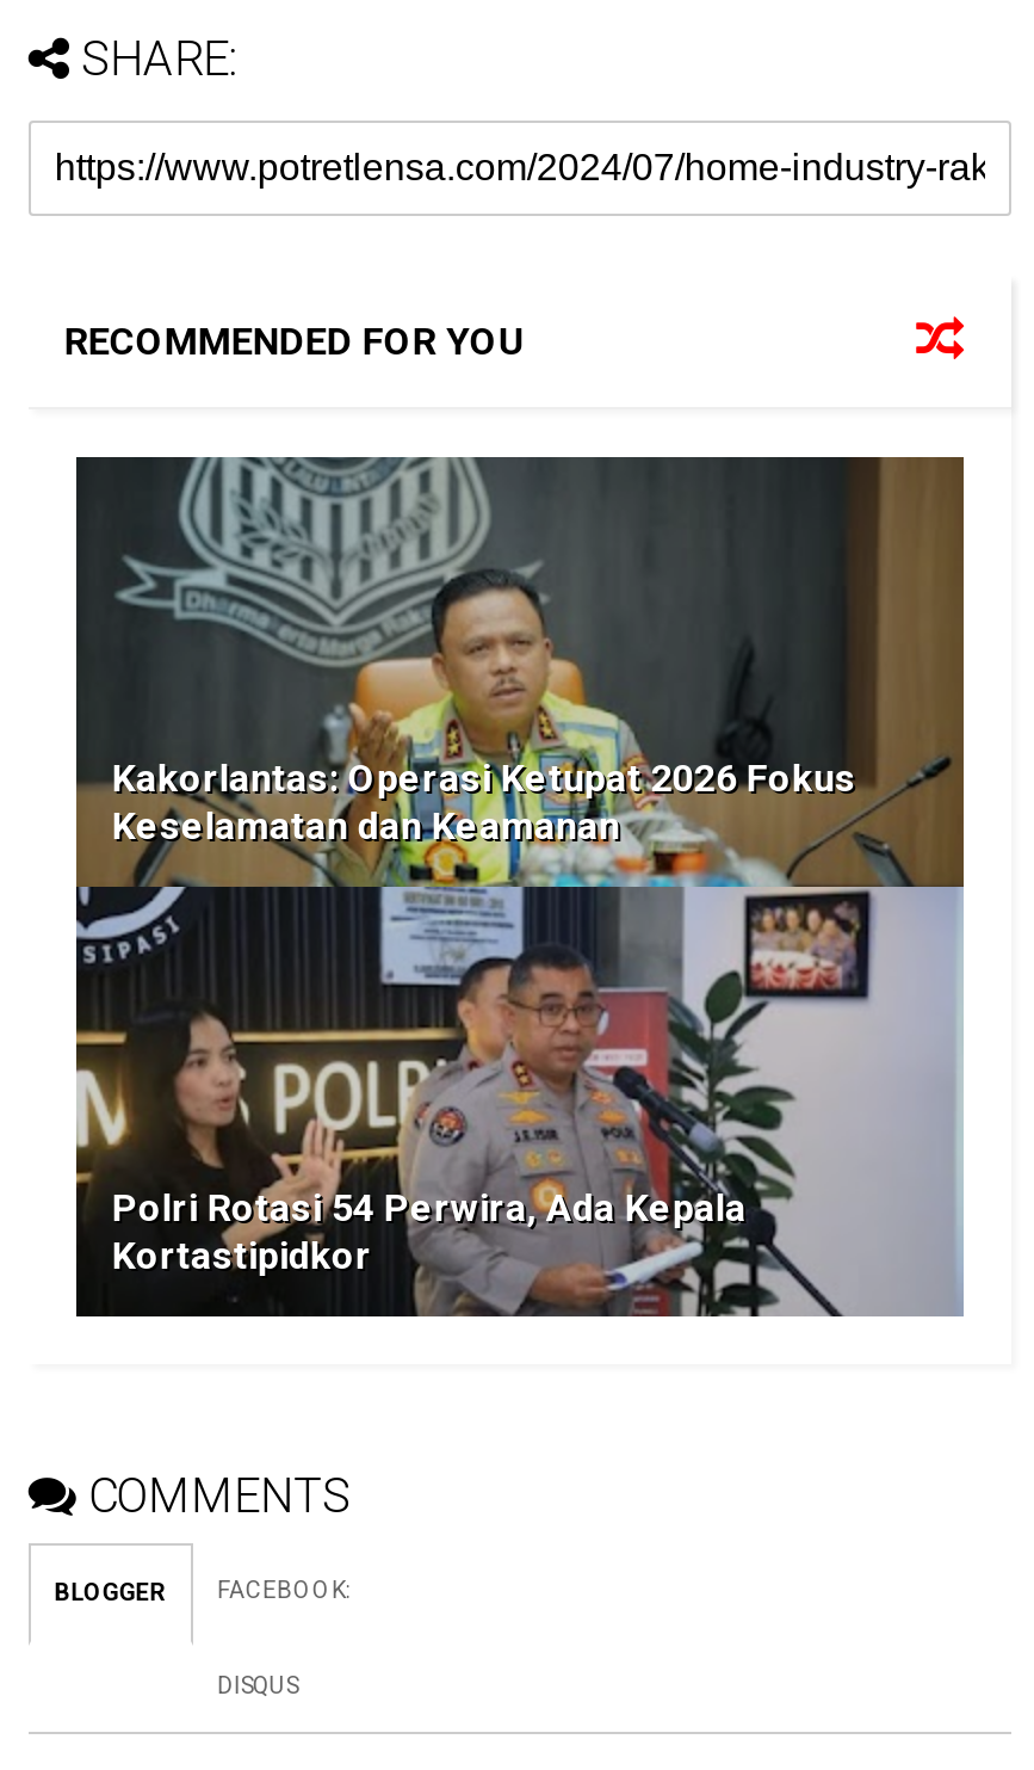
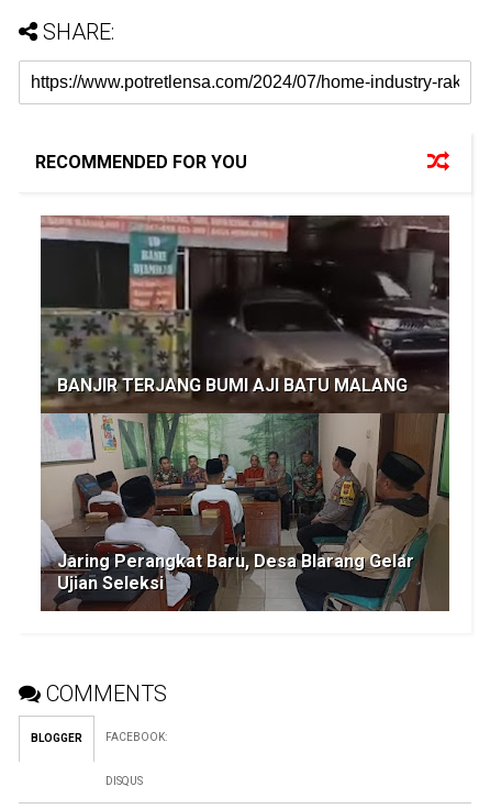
[74,455,964,1316] [image] | Kakorlantas: Operasi Ketupat 2026 Fokus | Keselamatan dan Keamanan -> [40,214,450,611] [image] | BANJIR TERJANG BUMI AJI BATU MALANG
[112,1185,746,1278] Polri Rotasi 54 Perwira, Ada Kepala | Kortastipidkor -> [57,550,414,593] Jaring Perangkat Baru, Desa Blarang Gelar | Ujian Seleksi

